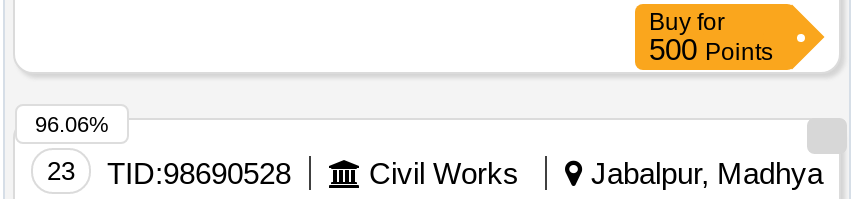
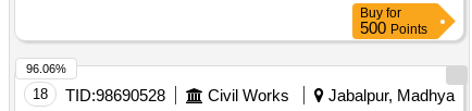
[47,156,291,190] 23 TID:98690528 -> [33,86,165,105] 18 TID:98690528

